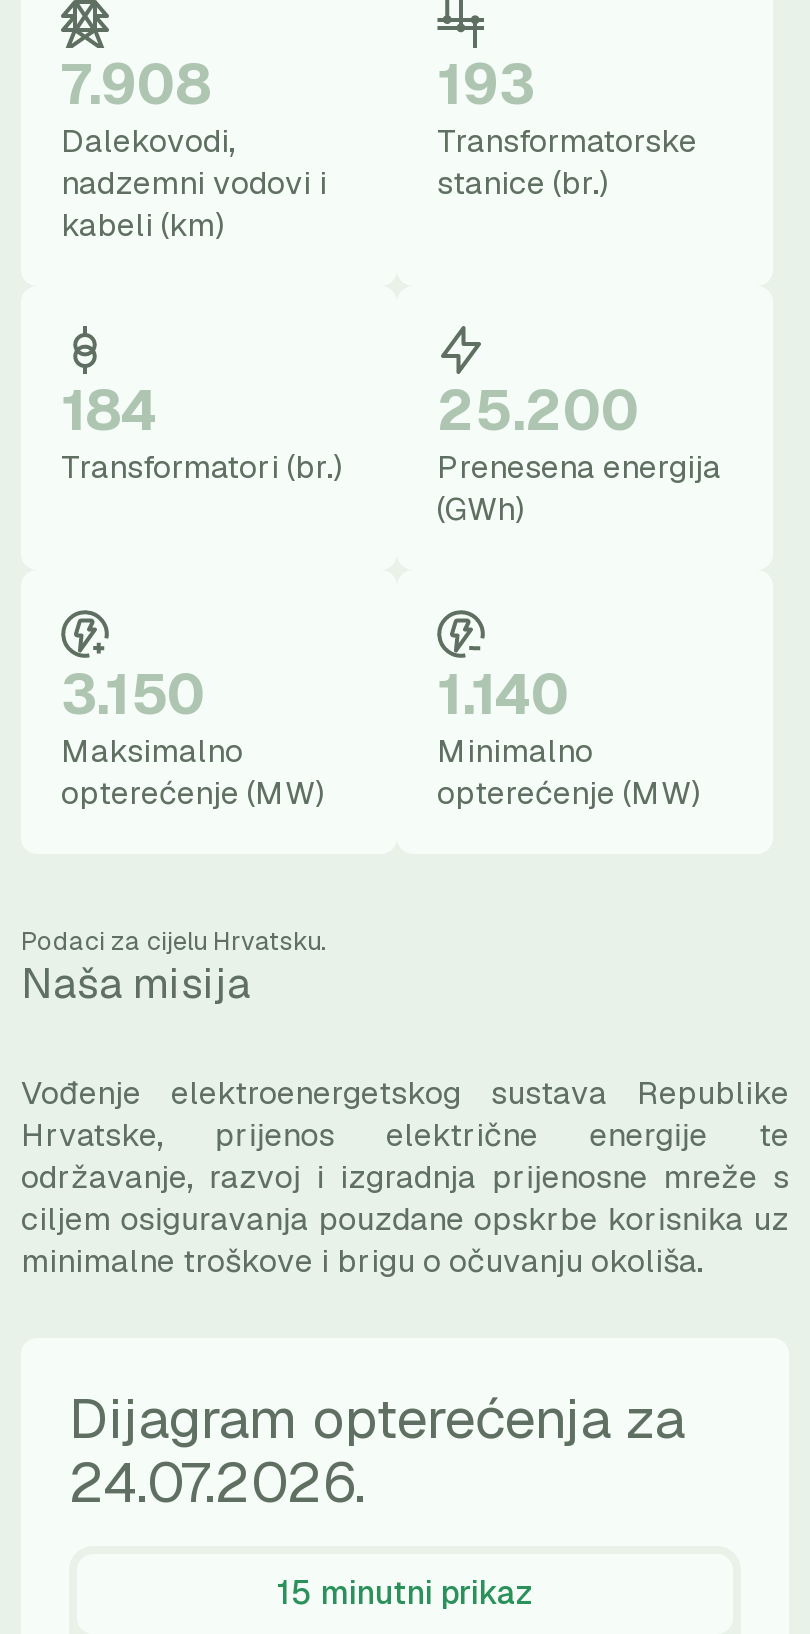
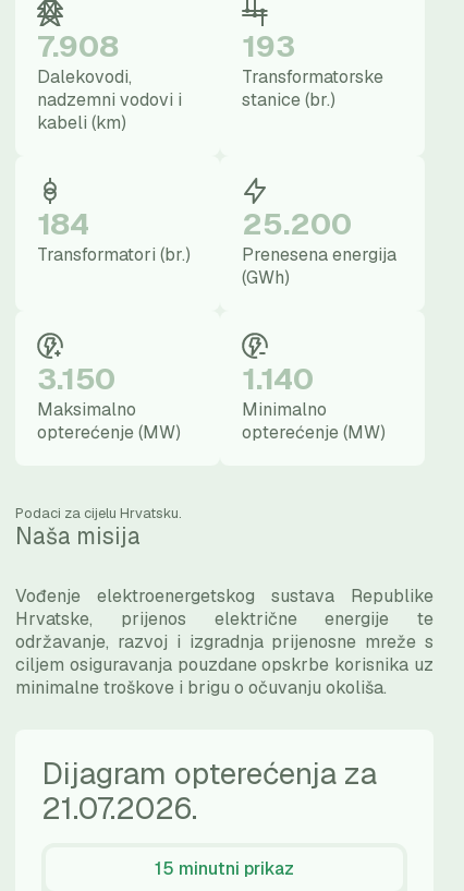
[69,1446,365,1518] 24.07.2026. -> [41,788,197,828] 21.07.2026.

